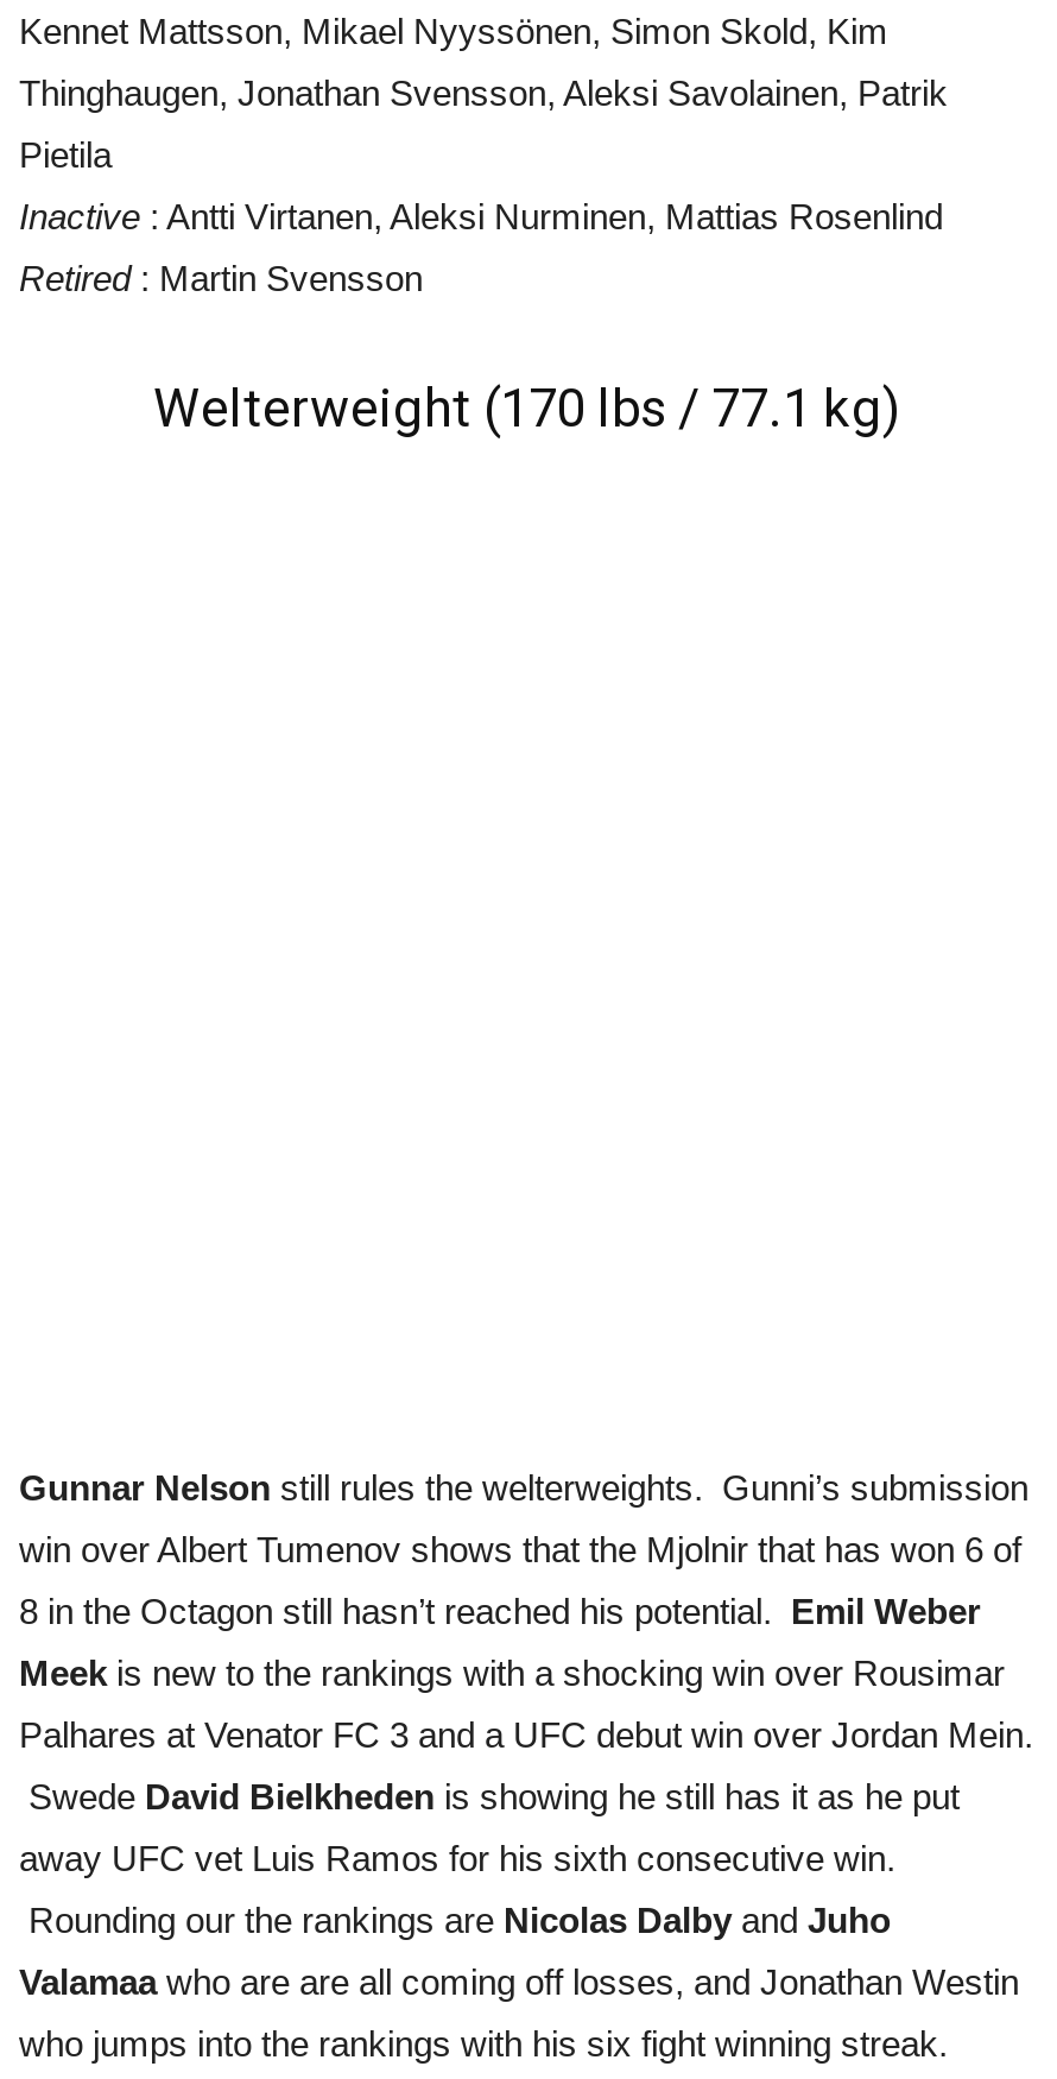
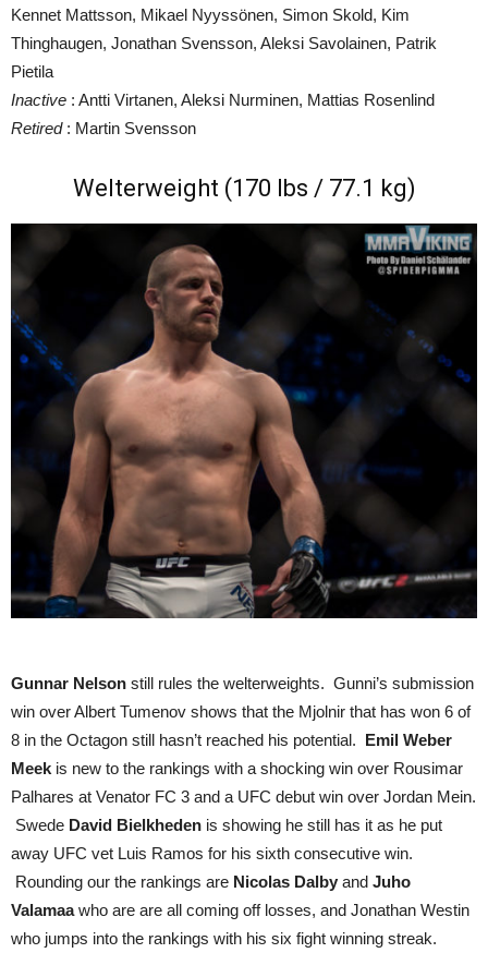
none -> [10,222,478,619] [image]

